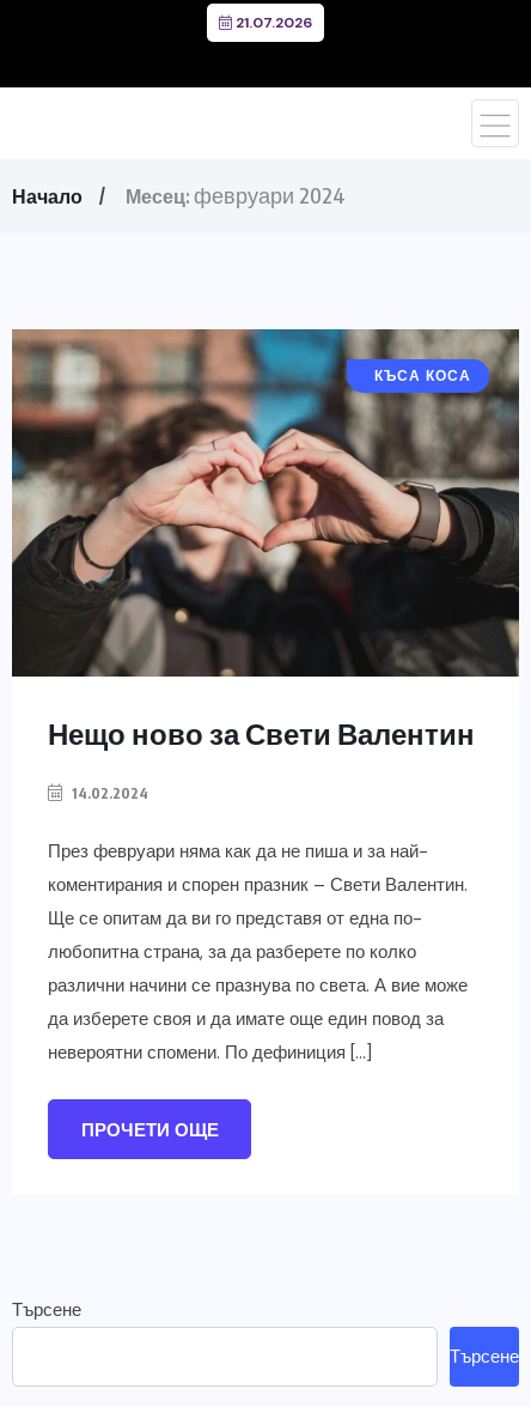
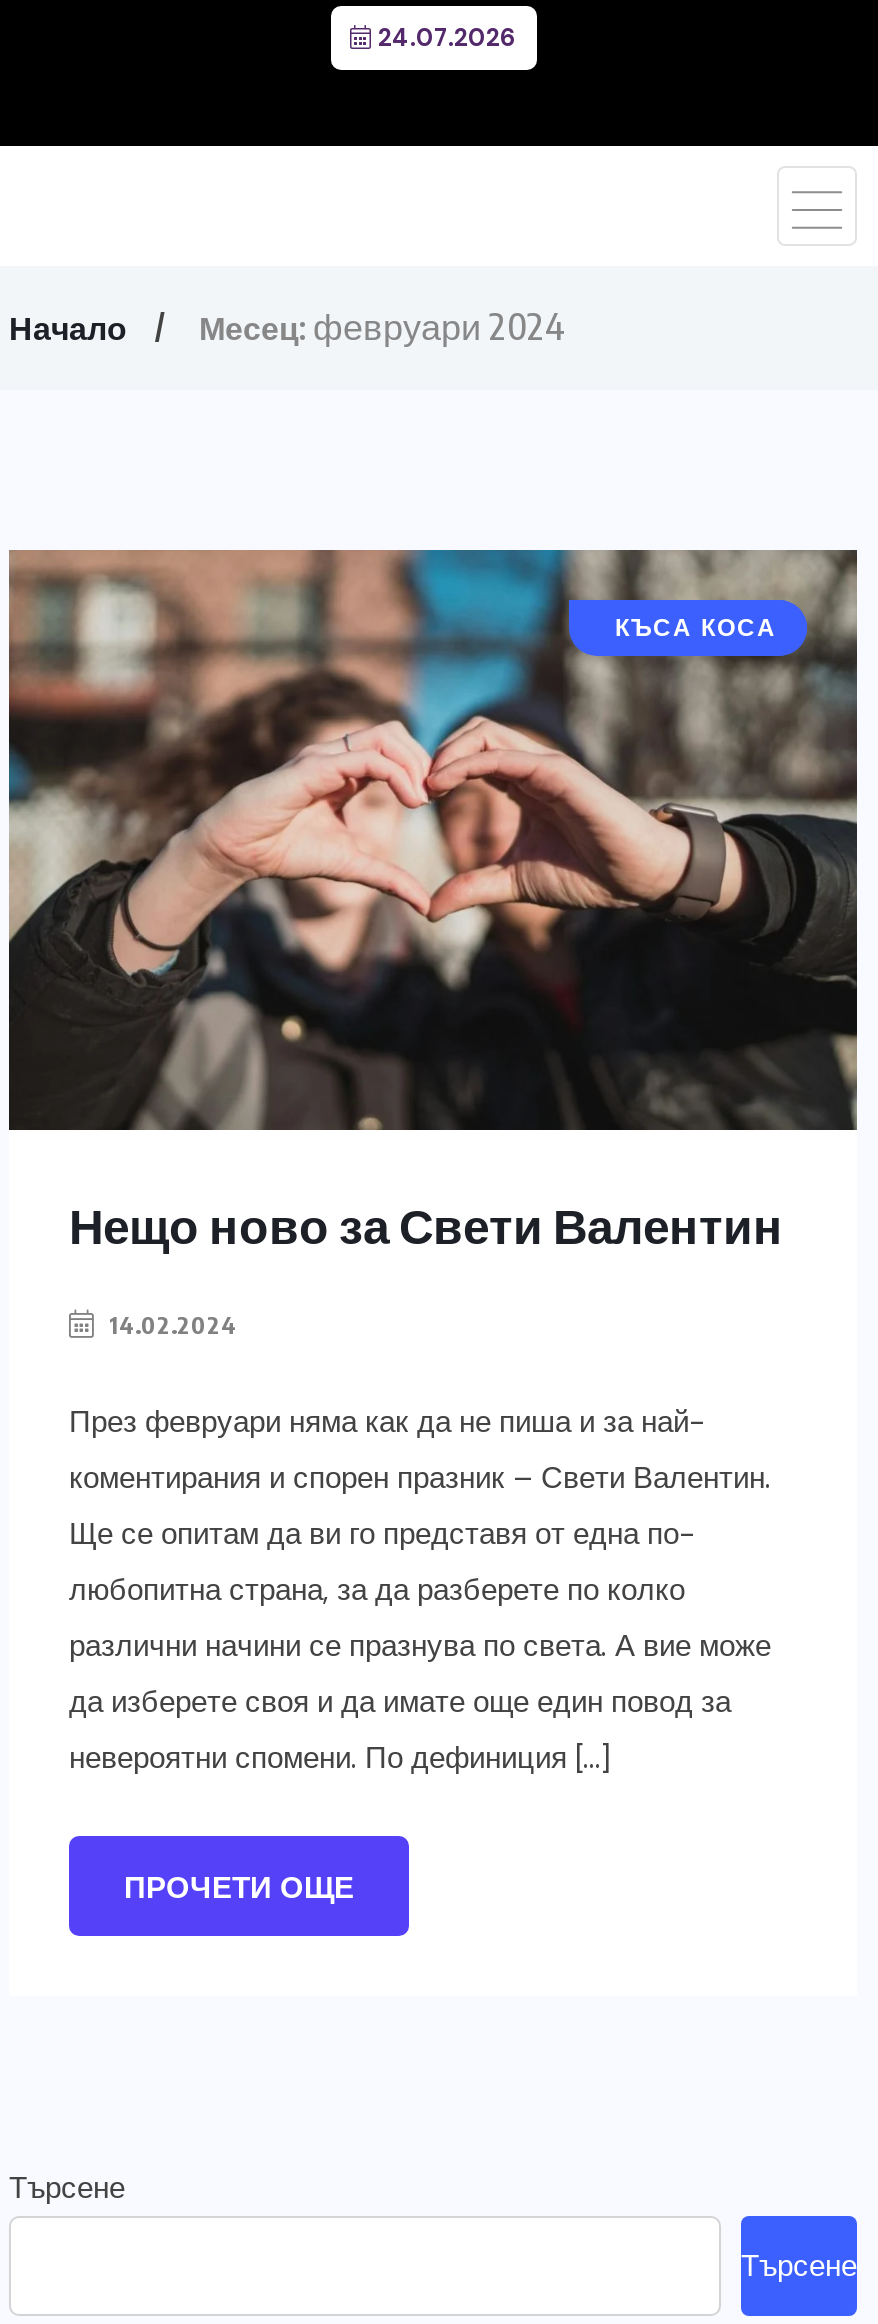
[232,13,312,32] 21.07.2026 -> [372,22,516,54] 24.07.2026

